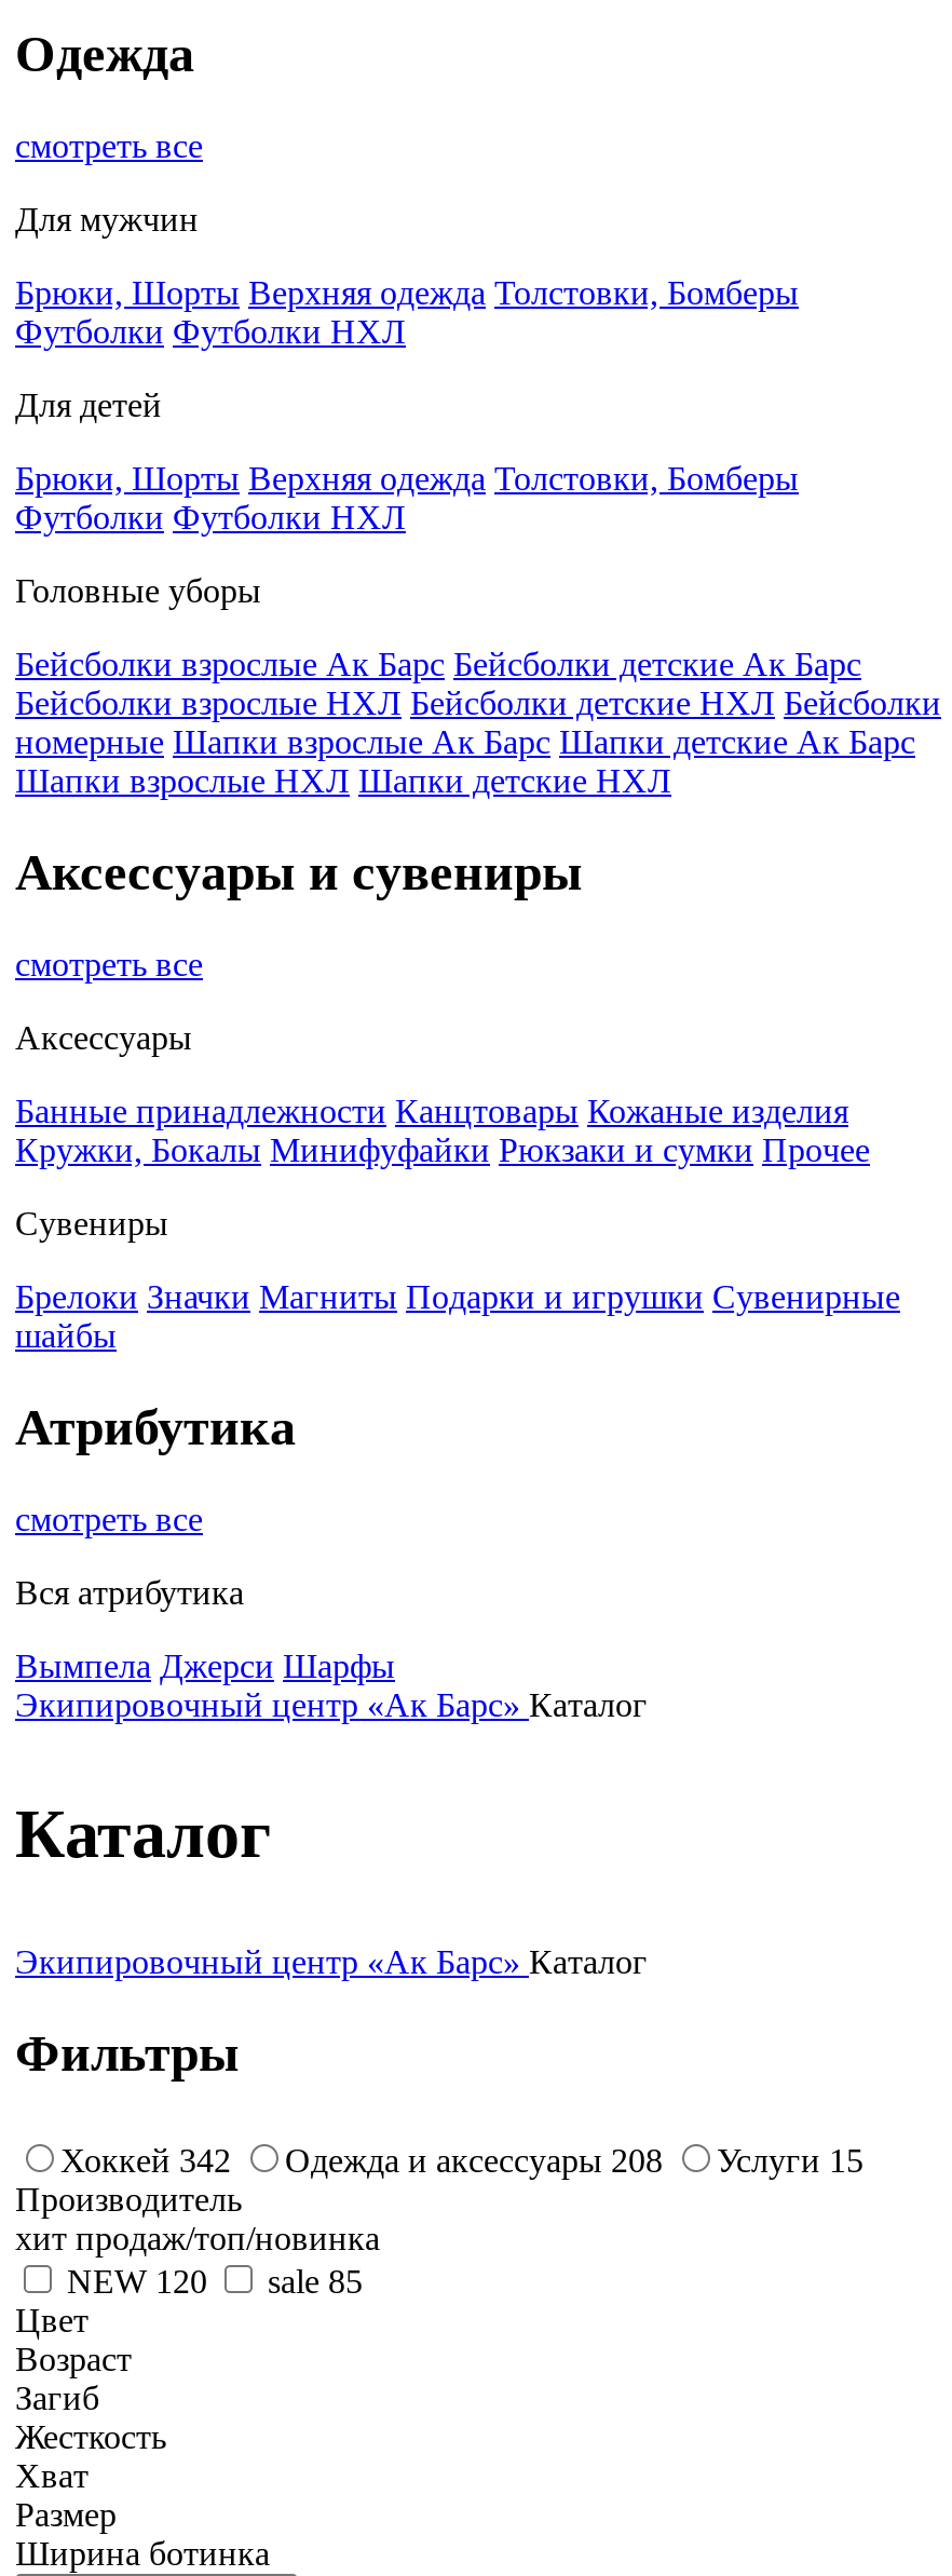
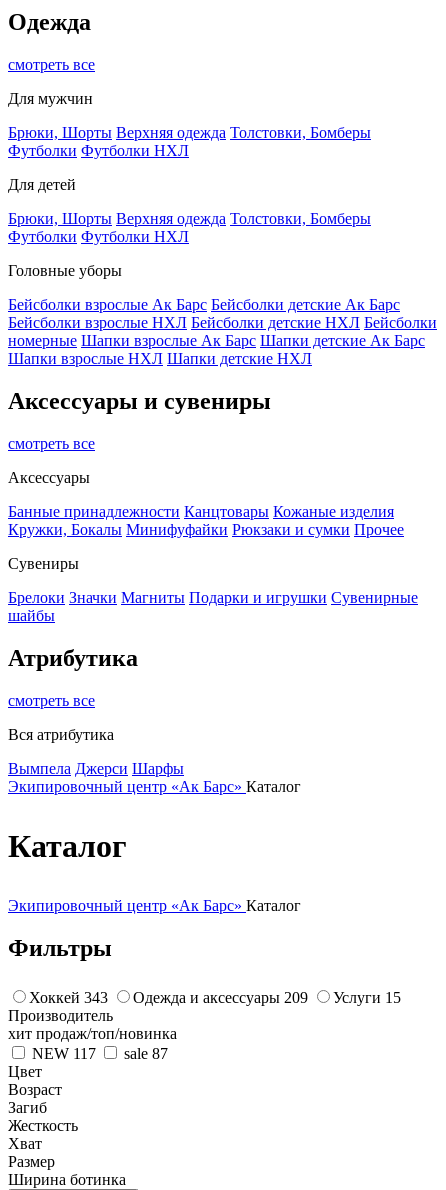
[60,2141,231,2178] Хоккей 342 -> [29,988,108,1005] Хоккей 343
[285,2141,663,2178] Одежда и аксессуары 208 -> [133,988,308,1005] Одежда и аксессуары 209
[67,2262,207,2299] NEW 120 -> [32,1044,96,1061] NEW 117
[268,2262,363,2299] sale 85 -> [124,1044,168,1061] sale 87

